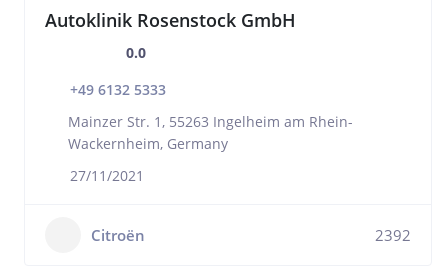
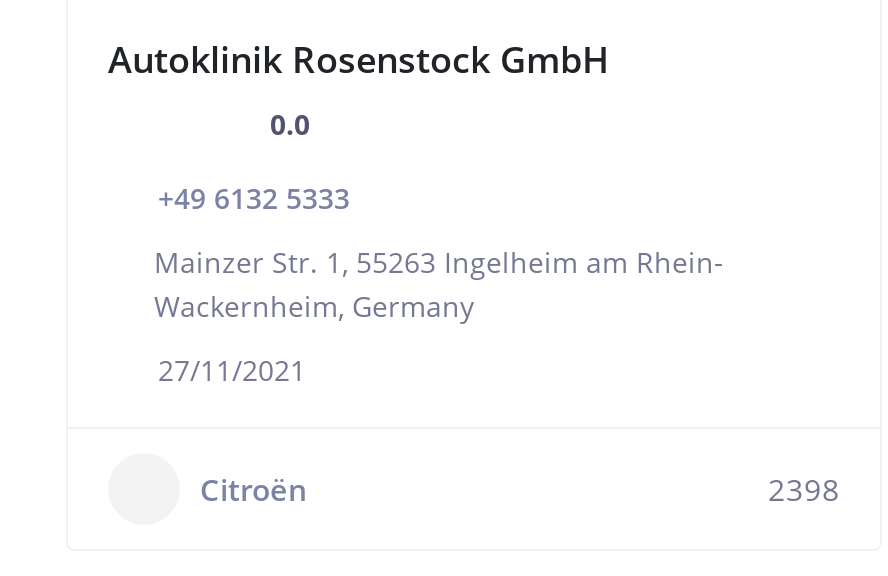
[375,225,411,245] 2392 -> [768,470,840,510] 2398

